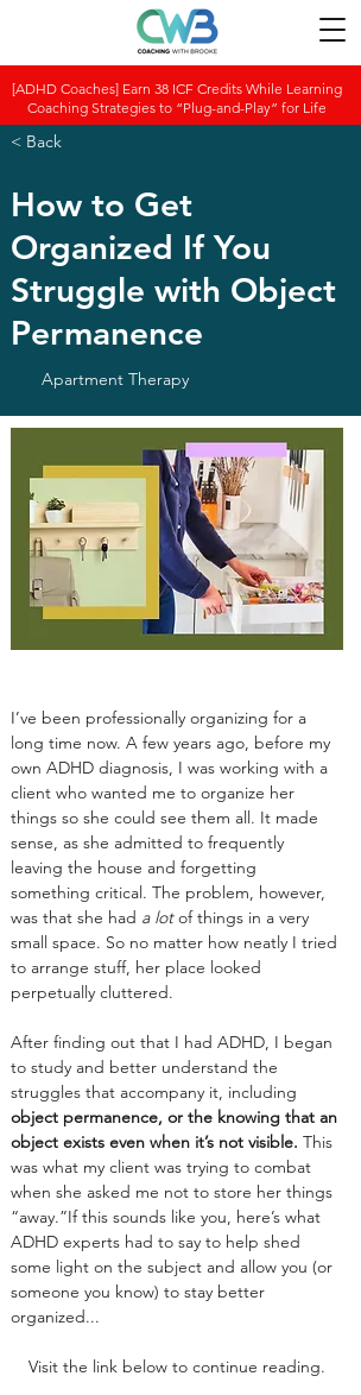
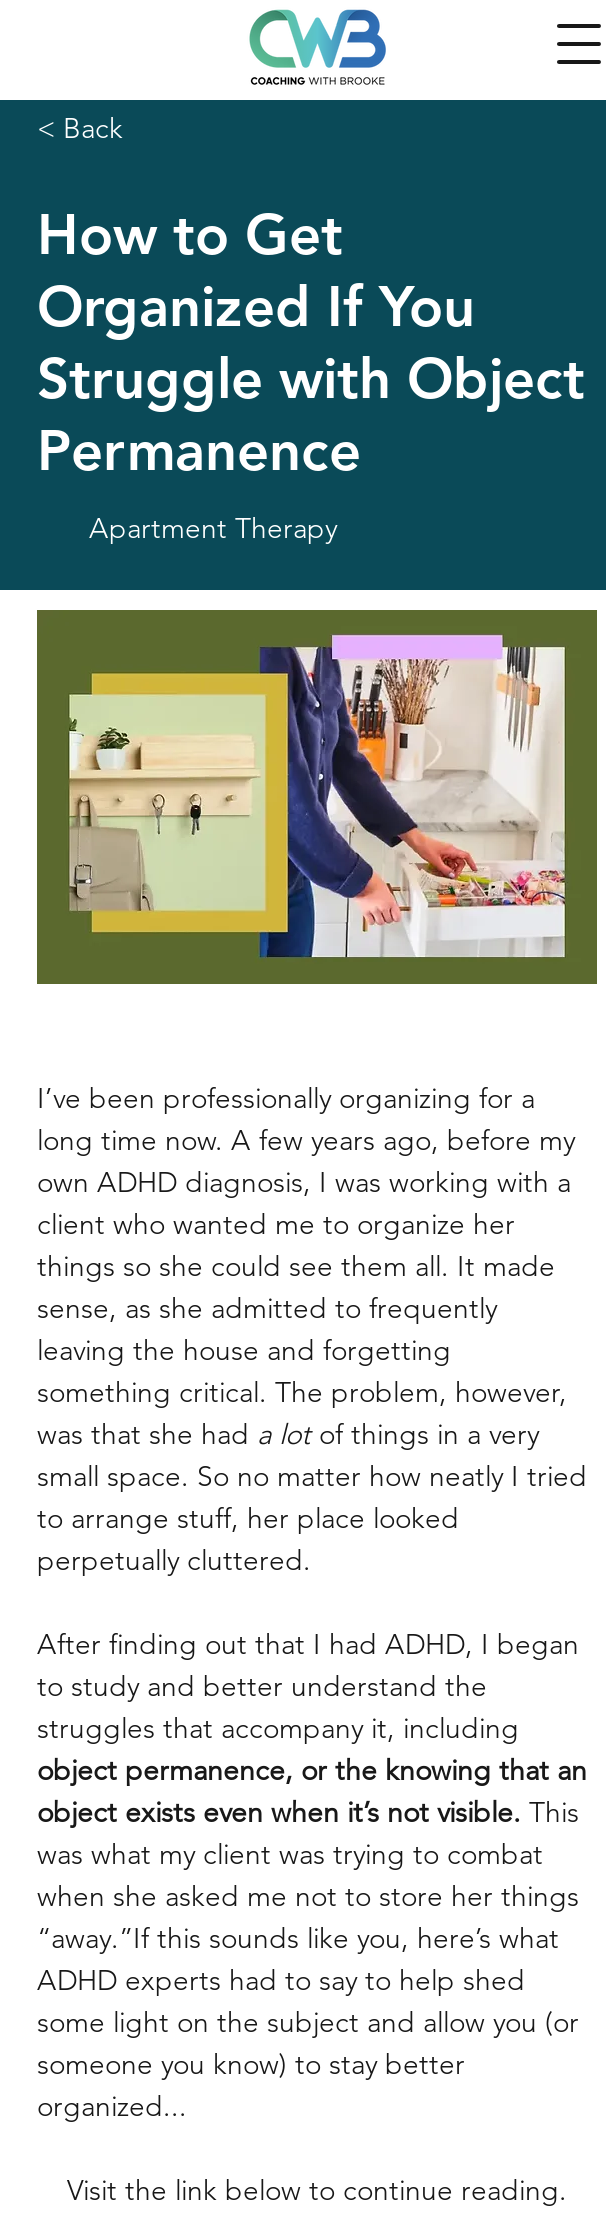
[12,80,342,116] [ADHD Coaches] Earn 38 ICF Credits While Learning | Coaching Strategies to “Plug-and-Play” for Life -> none

